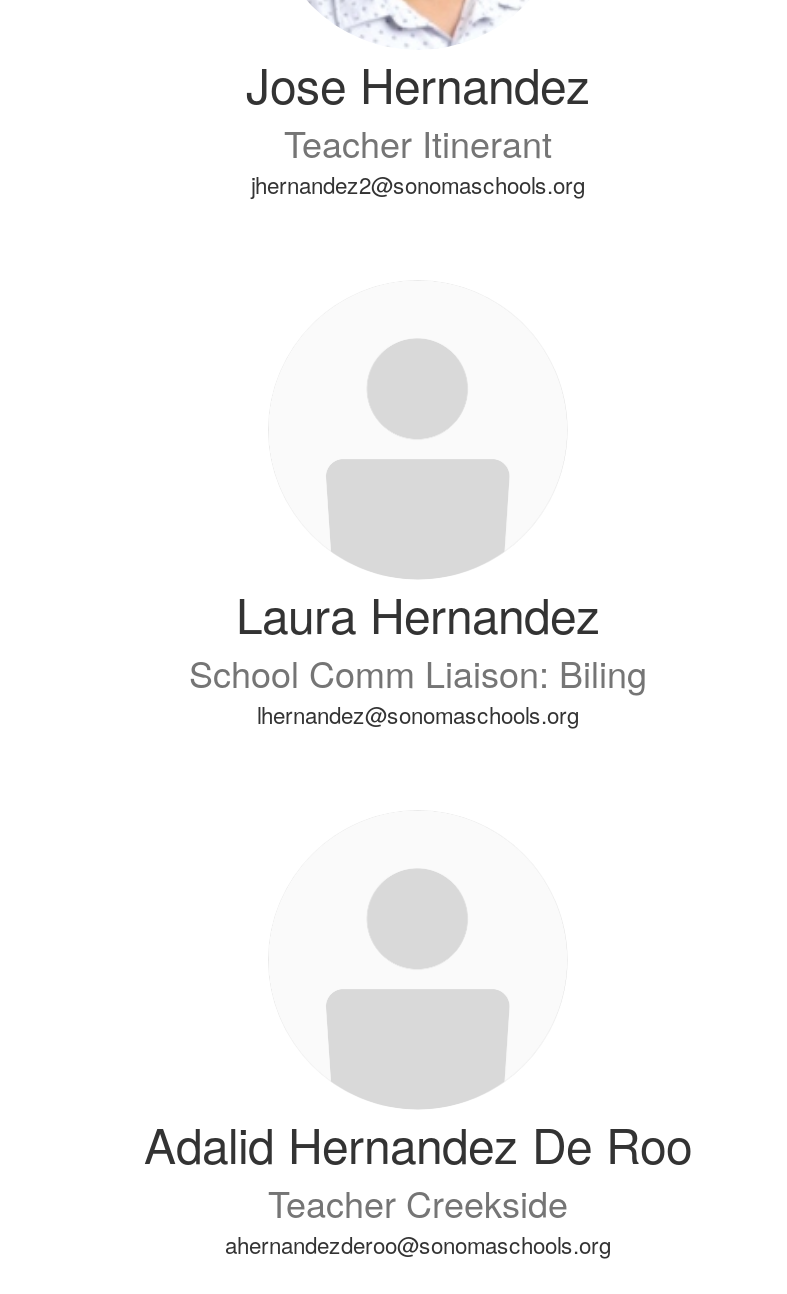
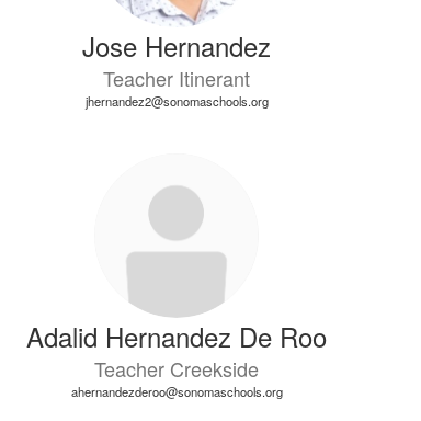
[189,579,647,731] Laura Hernandez | School Comm Liaison: Biling | lhernandez@sonomaschools.org -> none

